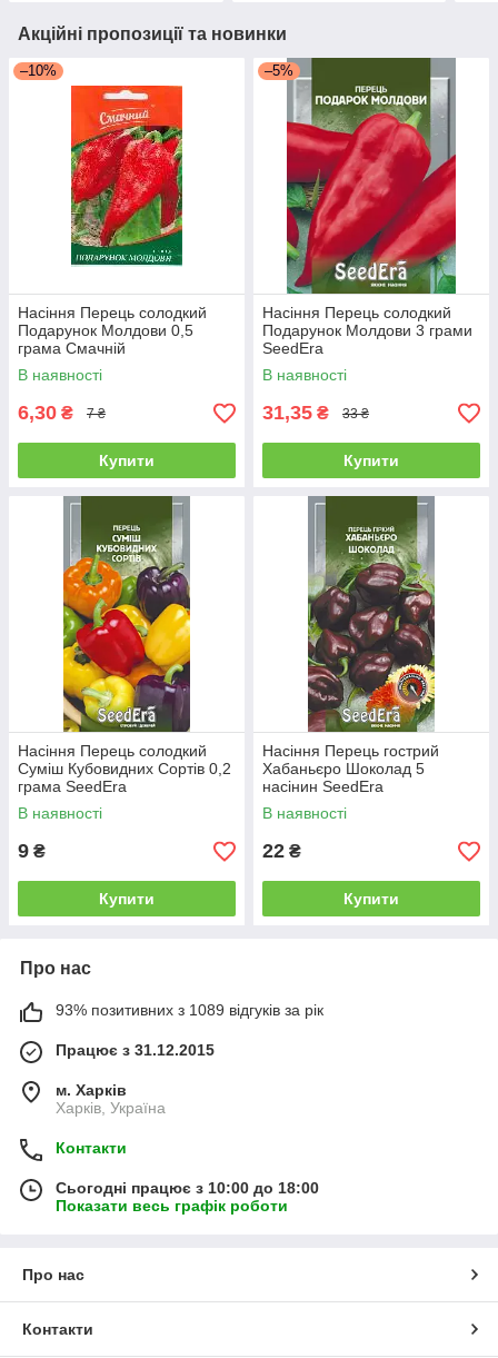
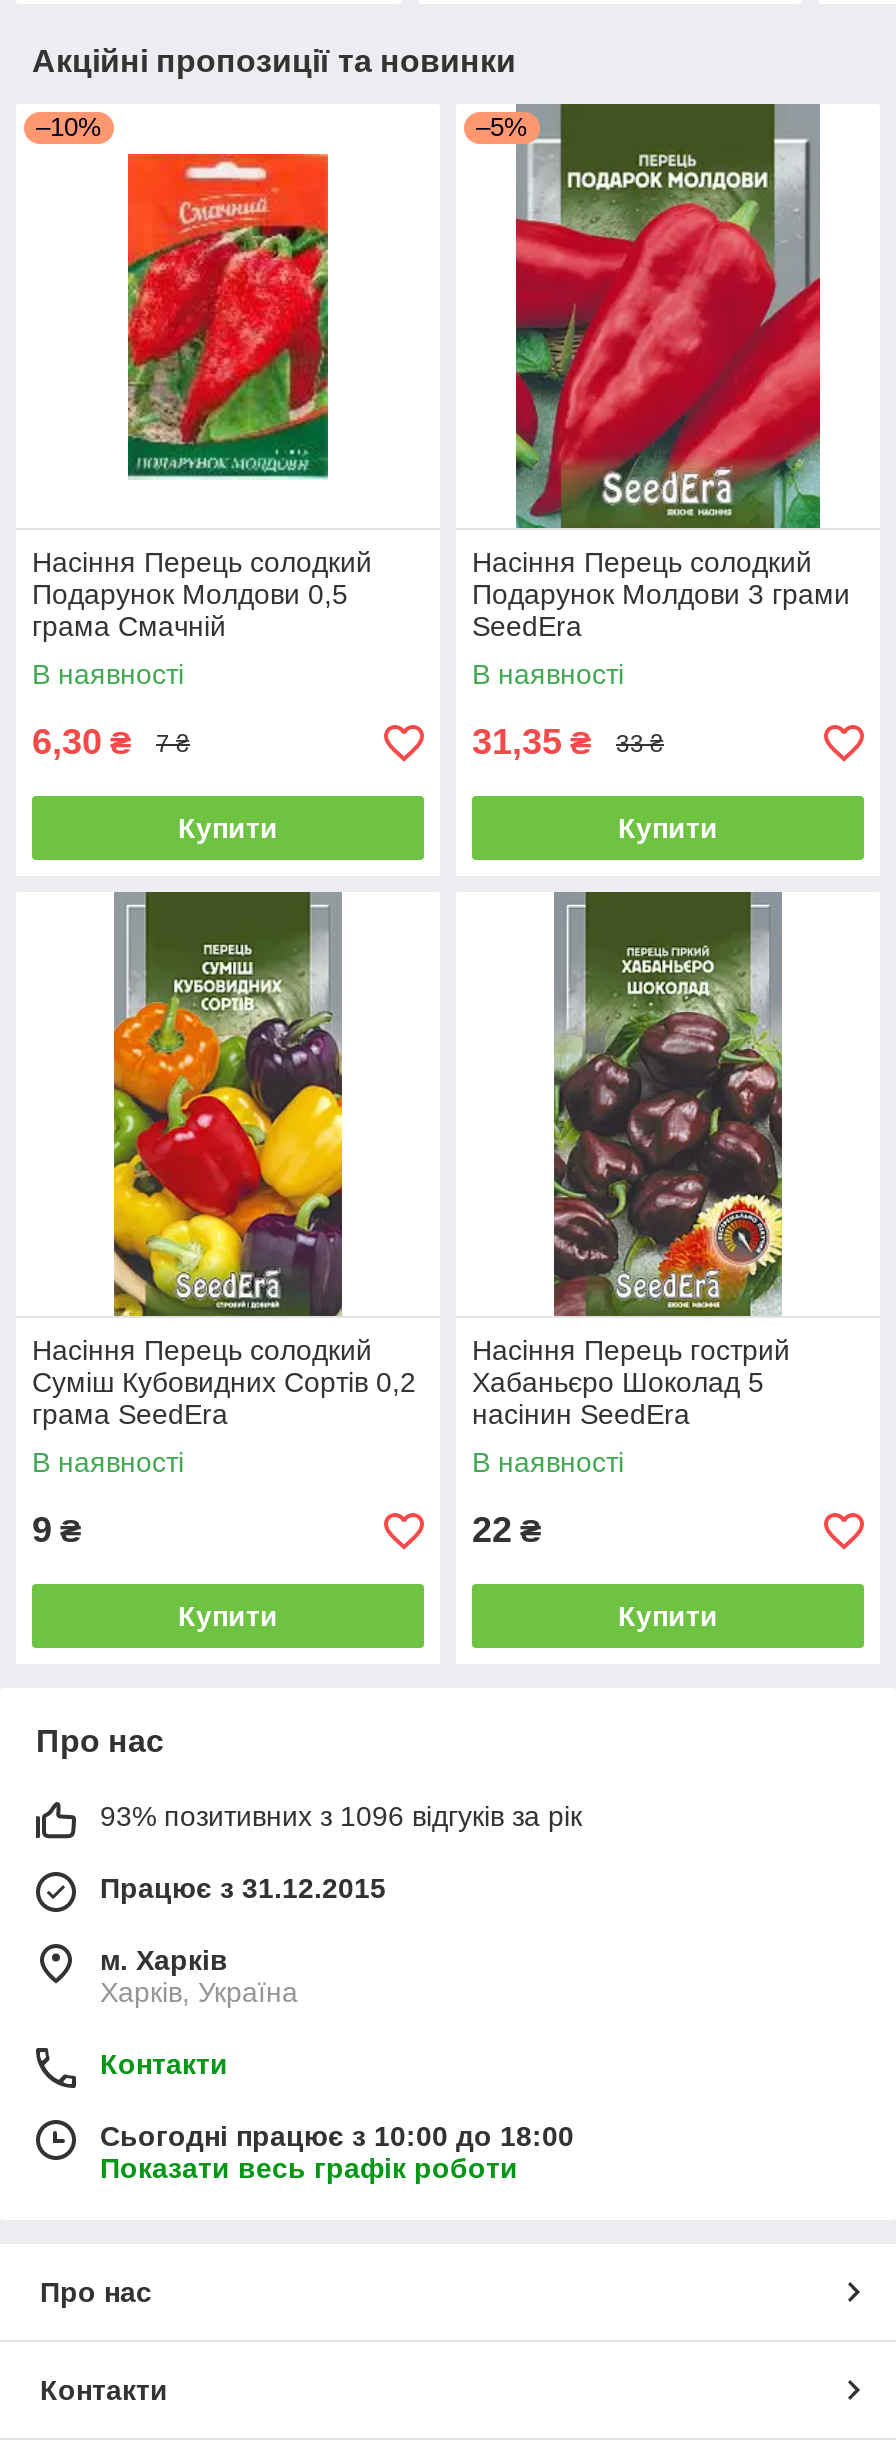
[56,1001,323,1019] 93% позитивних з 1089 відгуків за рік -> [100,1801,582,1833] 93% позитивних з 1096 відгуків за рік

